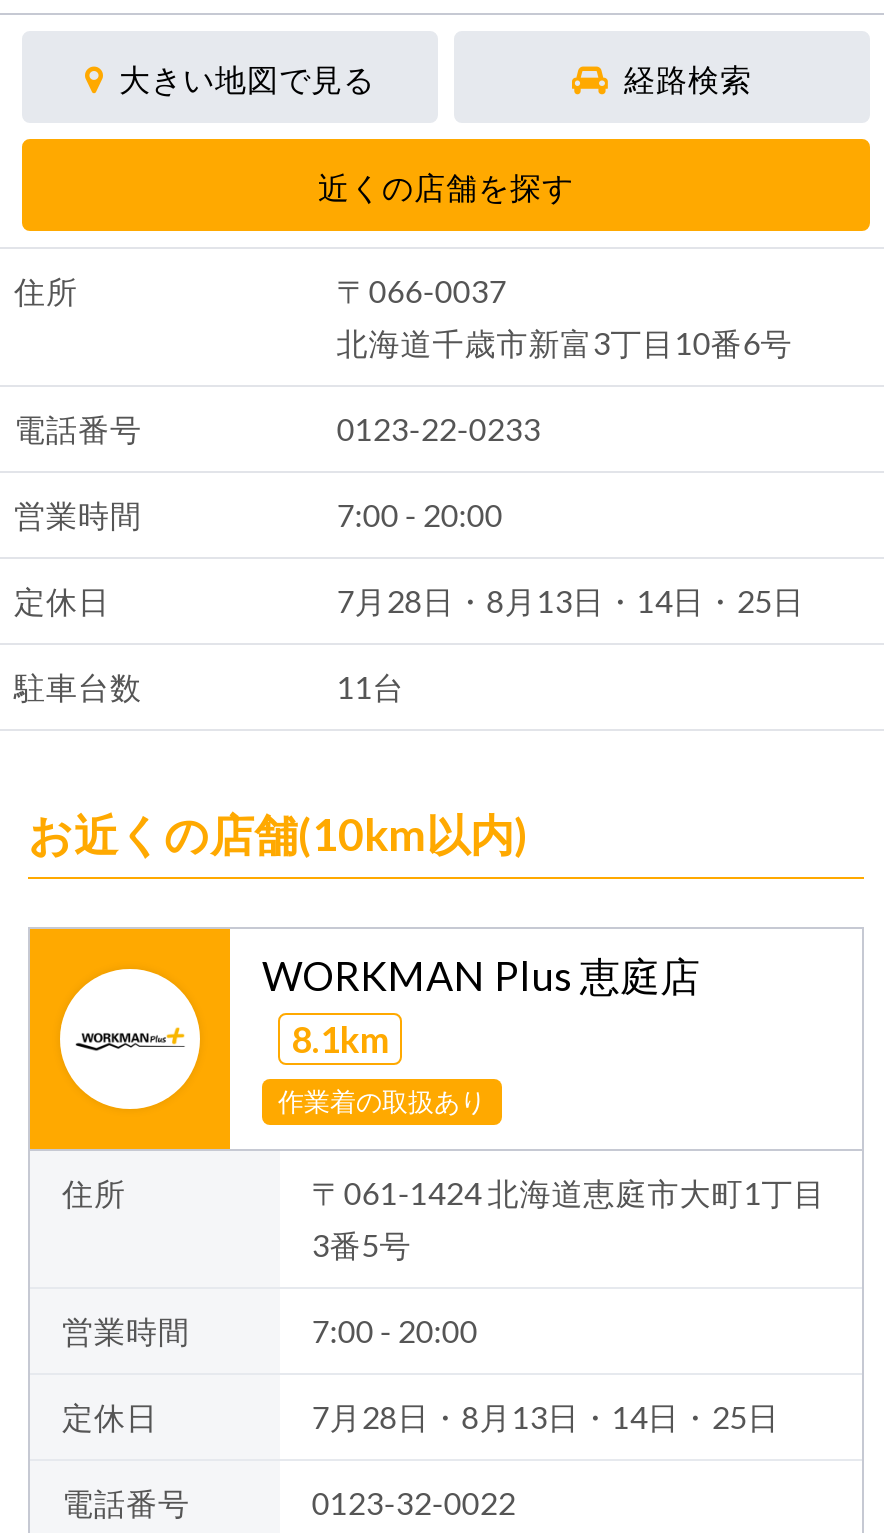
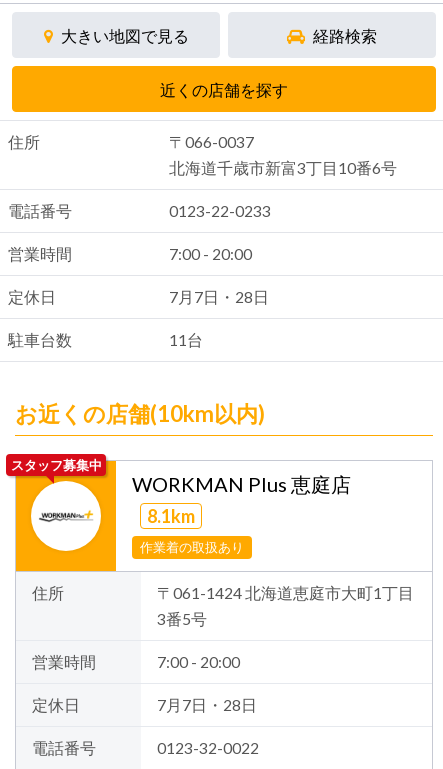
[337,583,805,619] 7月28日・8月13日・14日・25日 -> [169,288,269,306] 7月7日・28日
none -> [10,457,101,473] スタッフ募集中
[312,1399,780,1435] 7月28日・8月13日・14日・25日 -> [157,696,257,714] 7月7日・28日

